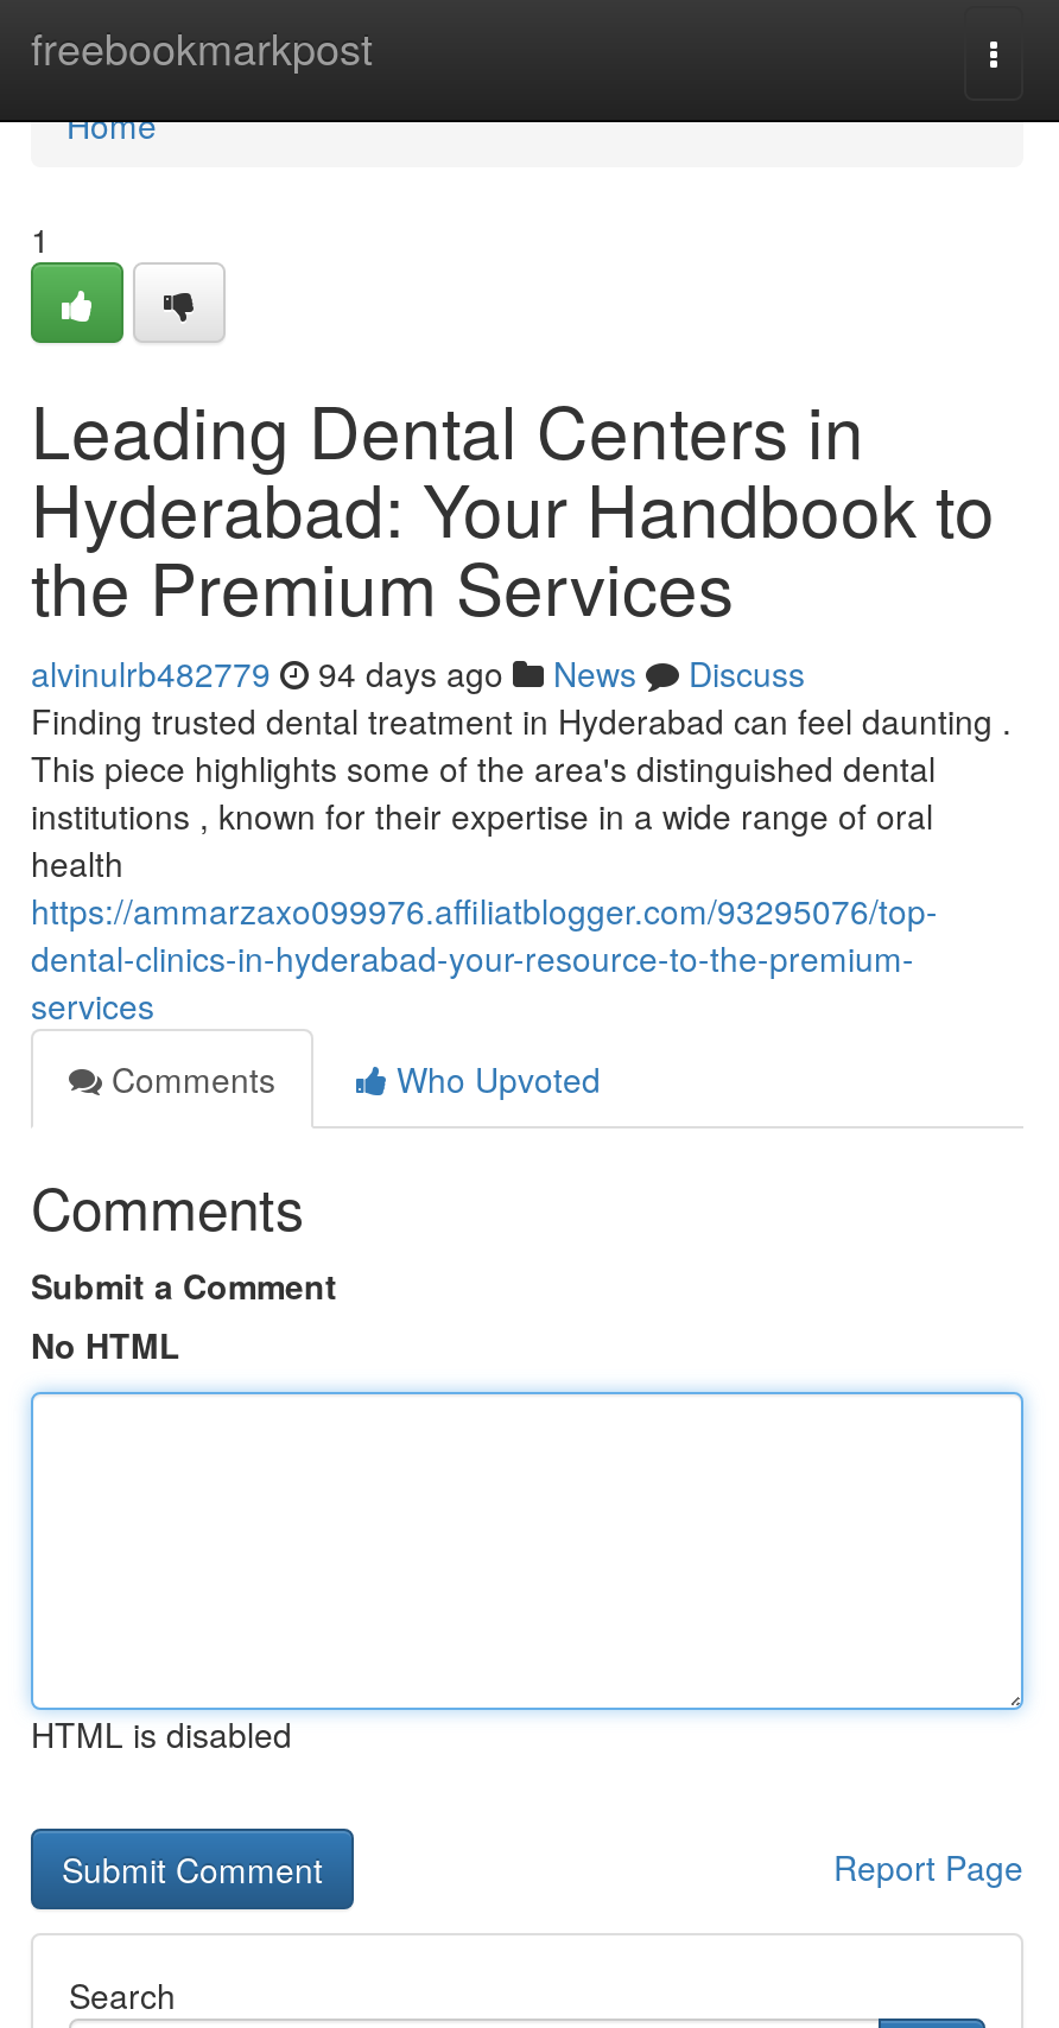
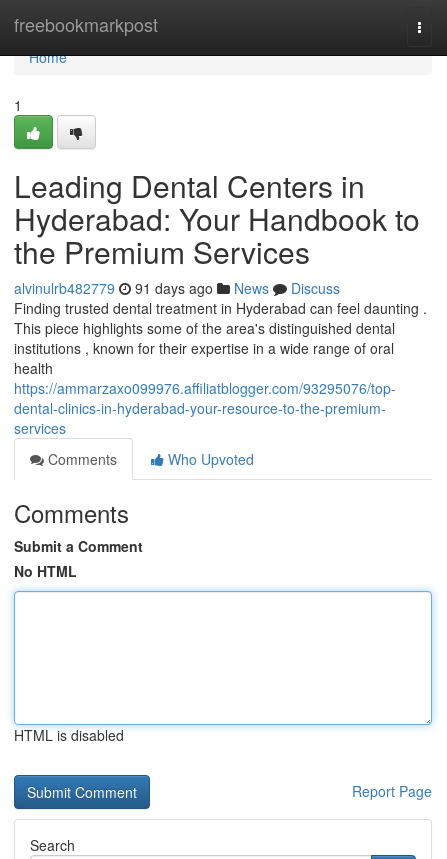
[31,649,805,697] alvinulrb482779 94 days ago News Discuss -> [14,278,340,298] alvinulrb482779 91 days ago News Discuss

